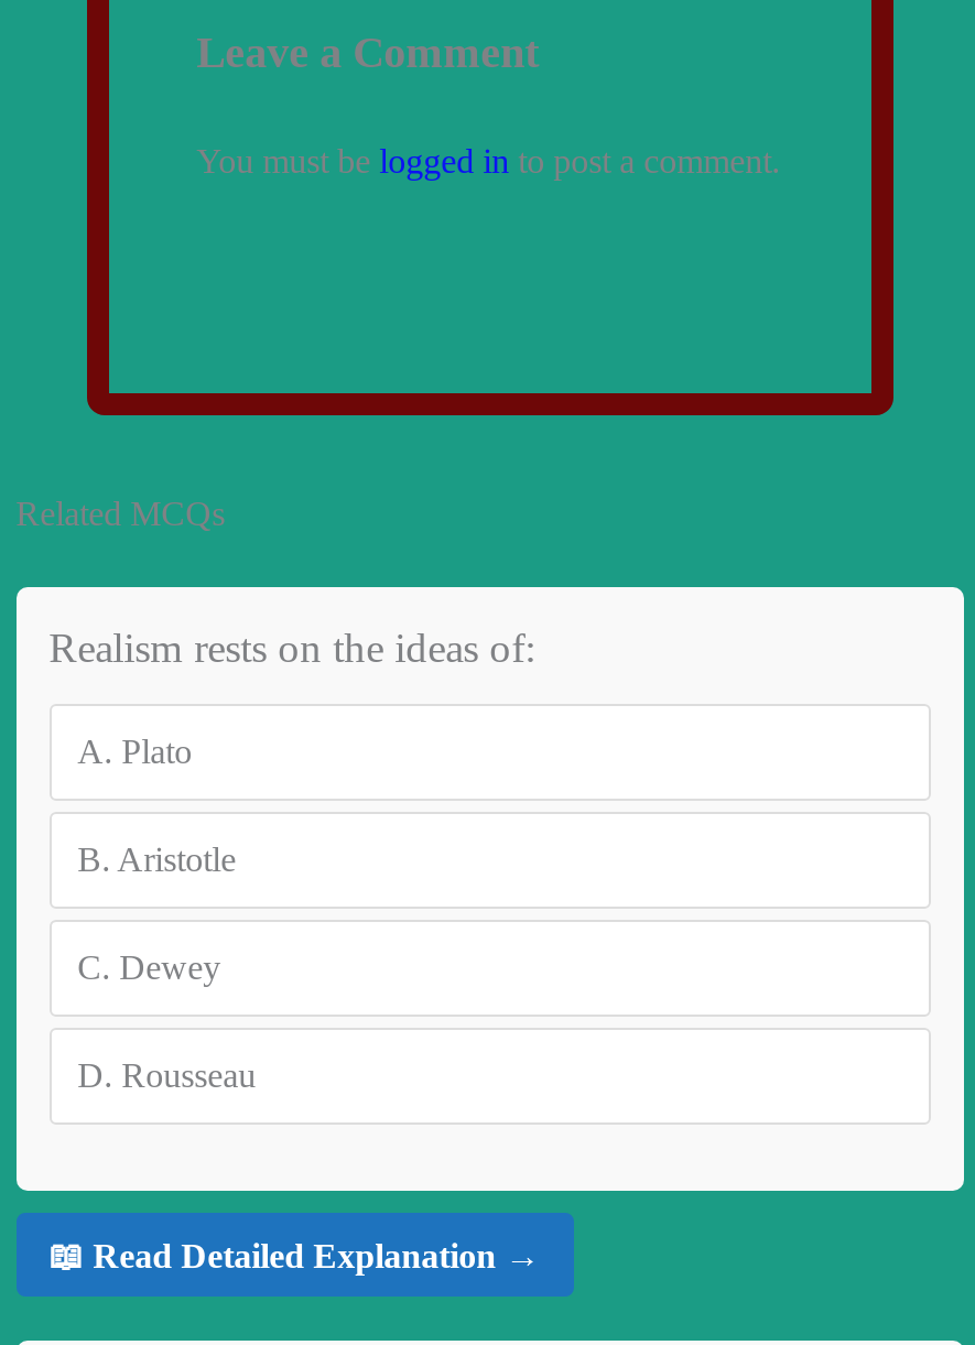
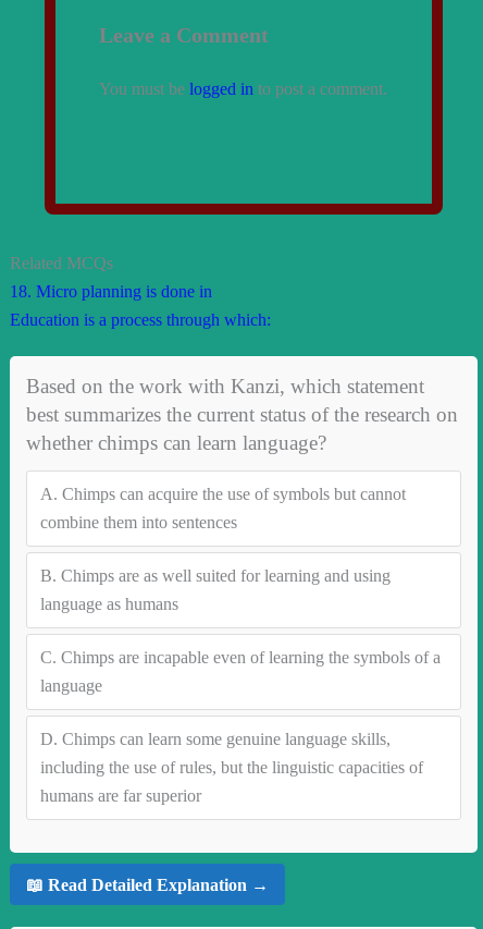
[49,625,536,1095] Realism rests on the ideas of: | A. Plato | B. Aristotle | C. Dewey | D. Rousseau -> [9,282,458,805] 18. Micro planning is done in | Education is a process through which: | Based on the work with Kanzi, which statement | best summarizes the current status of the research on | whether chimps can learn language? | A. Chimps can acquire the use of symbols but cannot | combine them into sentences | B. Chimps are as well suited for learning and using | language as humans | C. Chimps are incapable even of learning the symbols of a | language | D. Chimps can learn some genuine language skills, | including the use of rules, but the linguistic capacities of | humans are far superior

